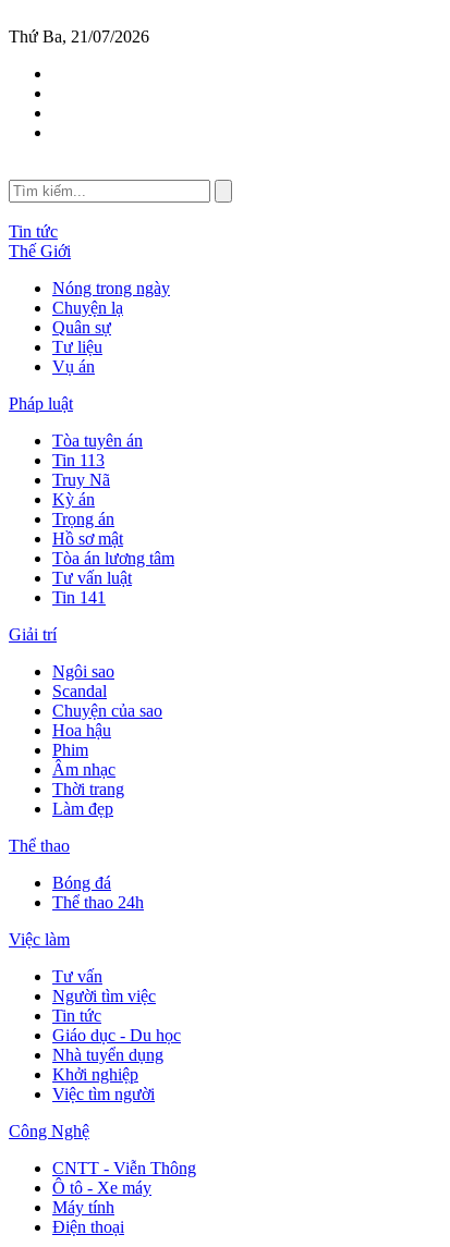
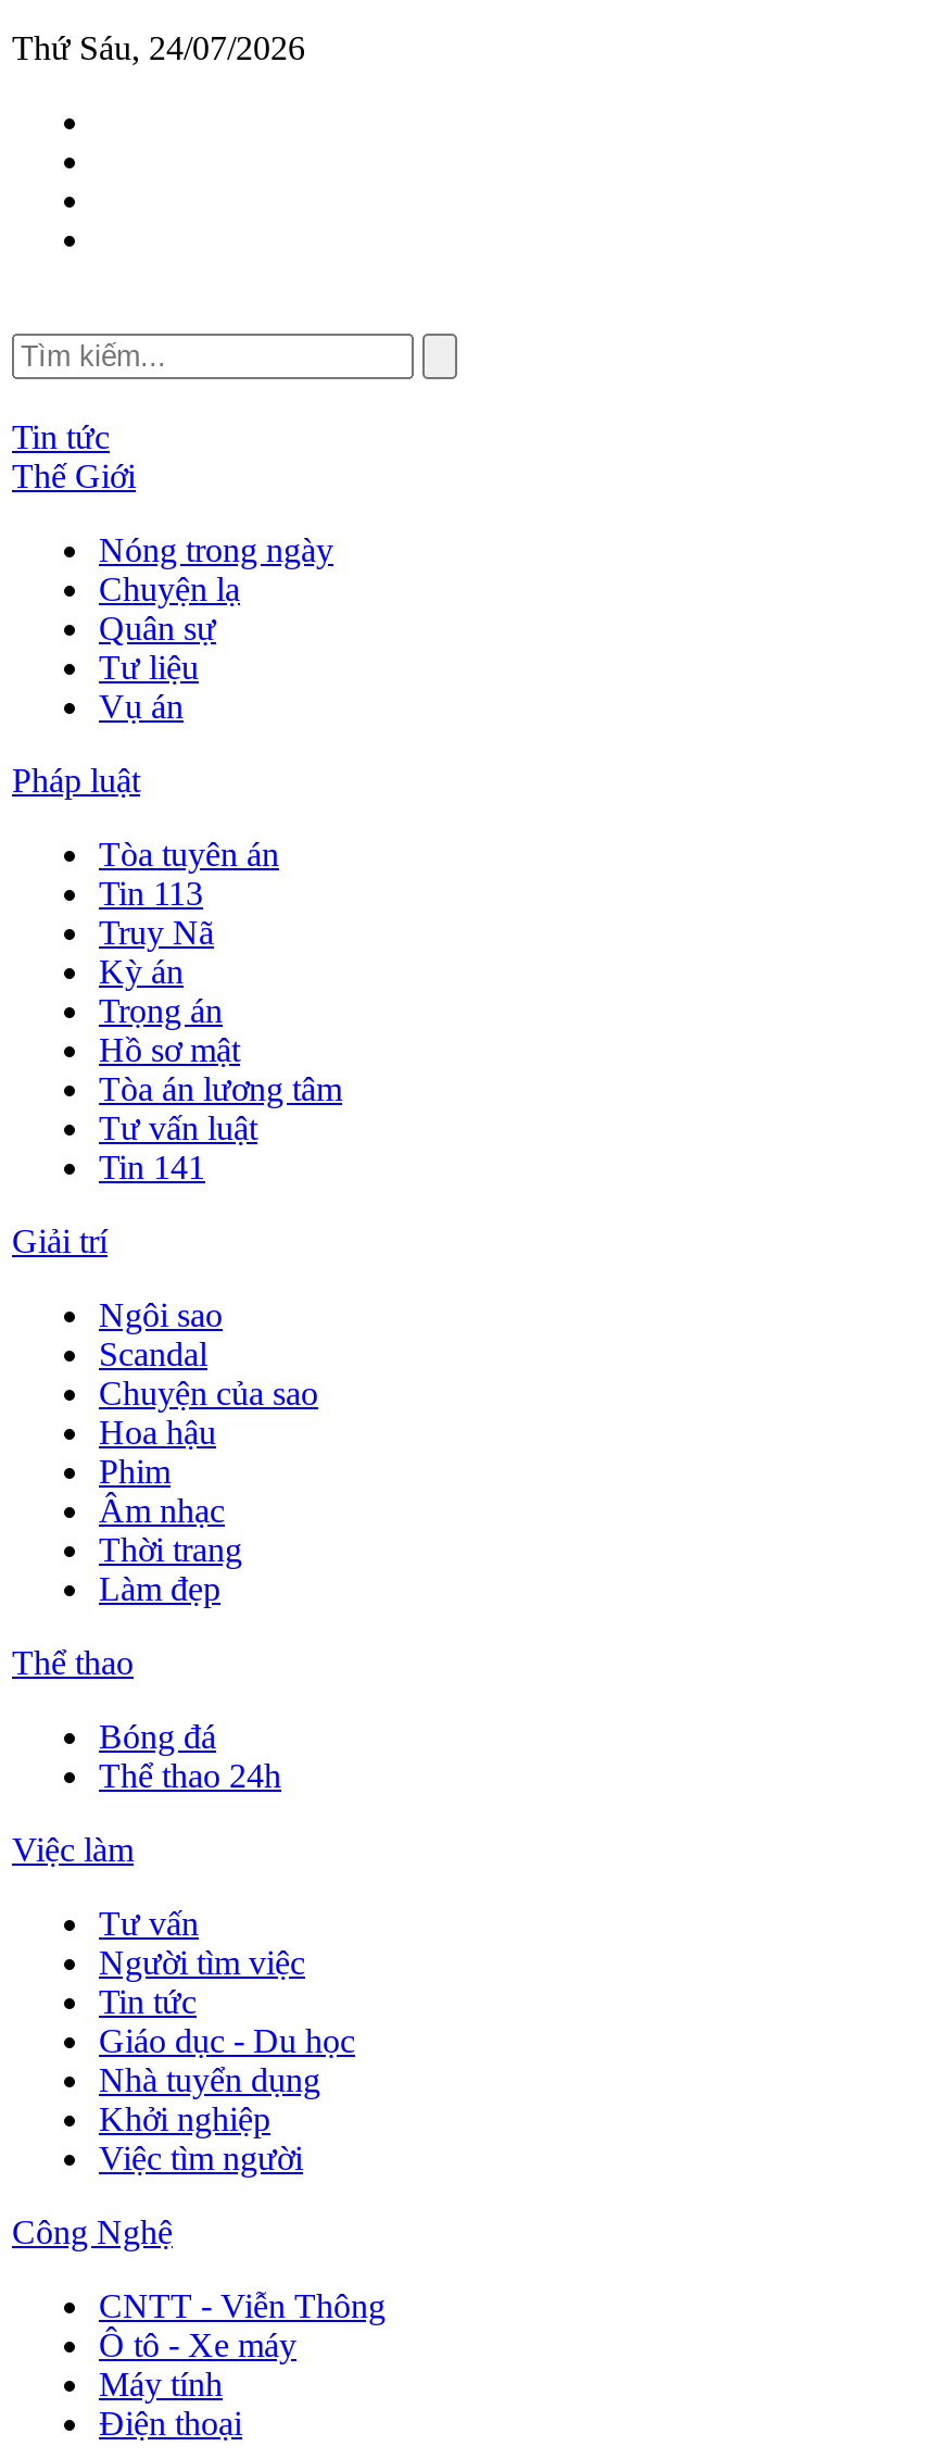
[9,27,149,46] Thứ Ba, 21/07/2026 -> [12,29,305,66] Thứ Sáu, 24/07/2026

